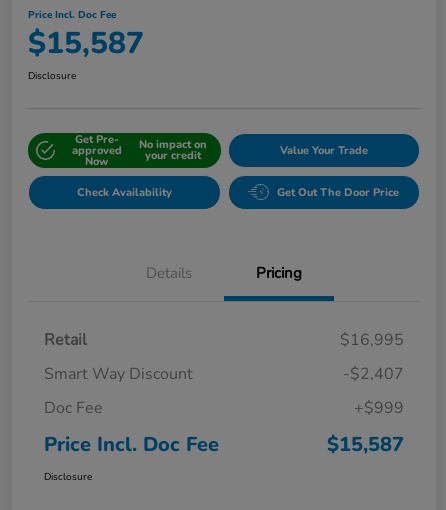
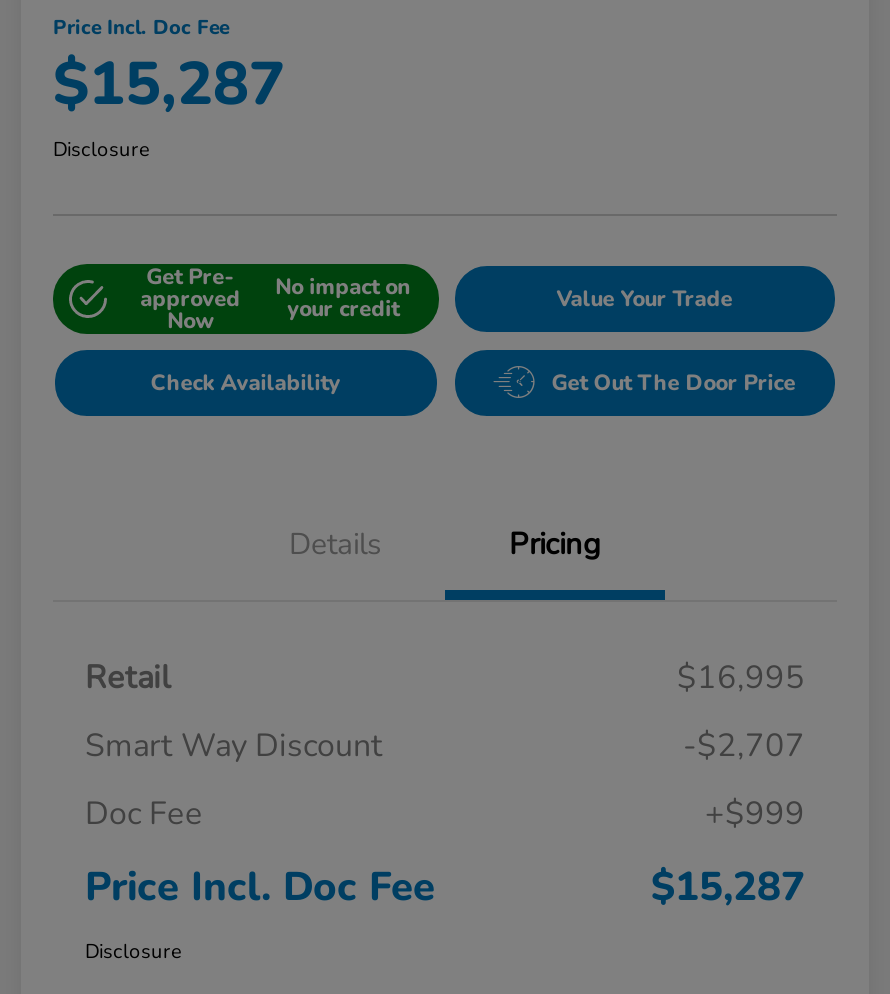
[28,23,144,64] $15,587 -> [53,44,285,126] $15,287
[343,363,404,385] -$2,407 -> [683,724,805,768] -$2,707
[327,431,404,458] $15,587 -> [651,860,805,914] $15,287

